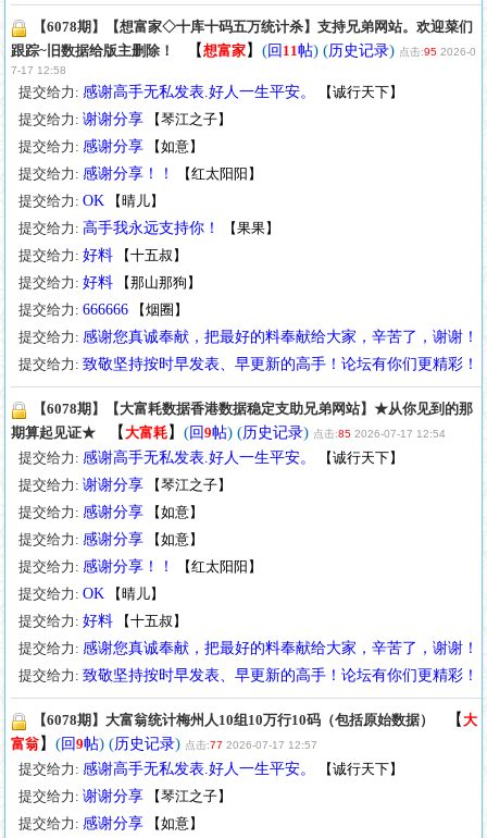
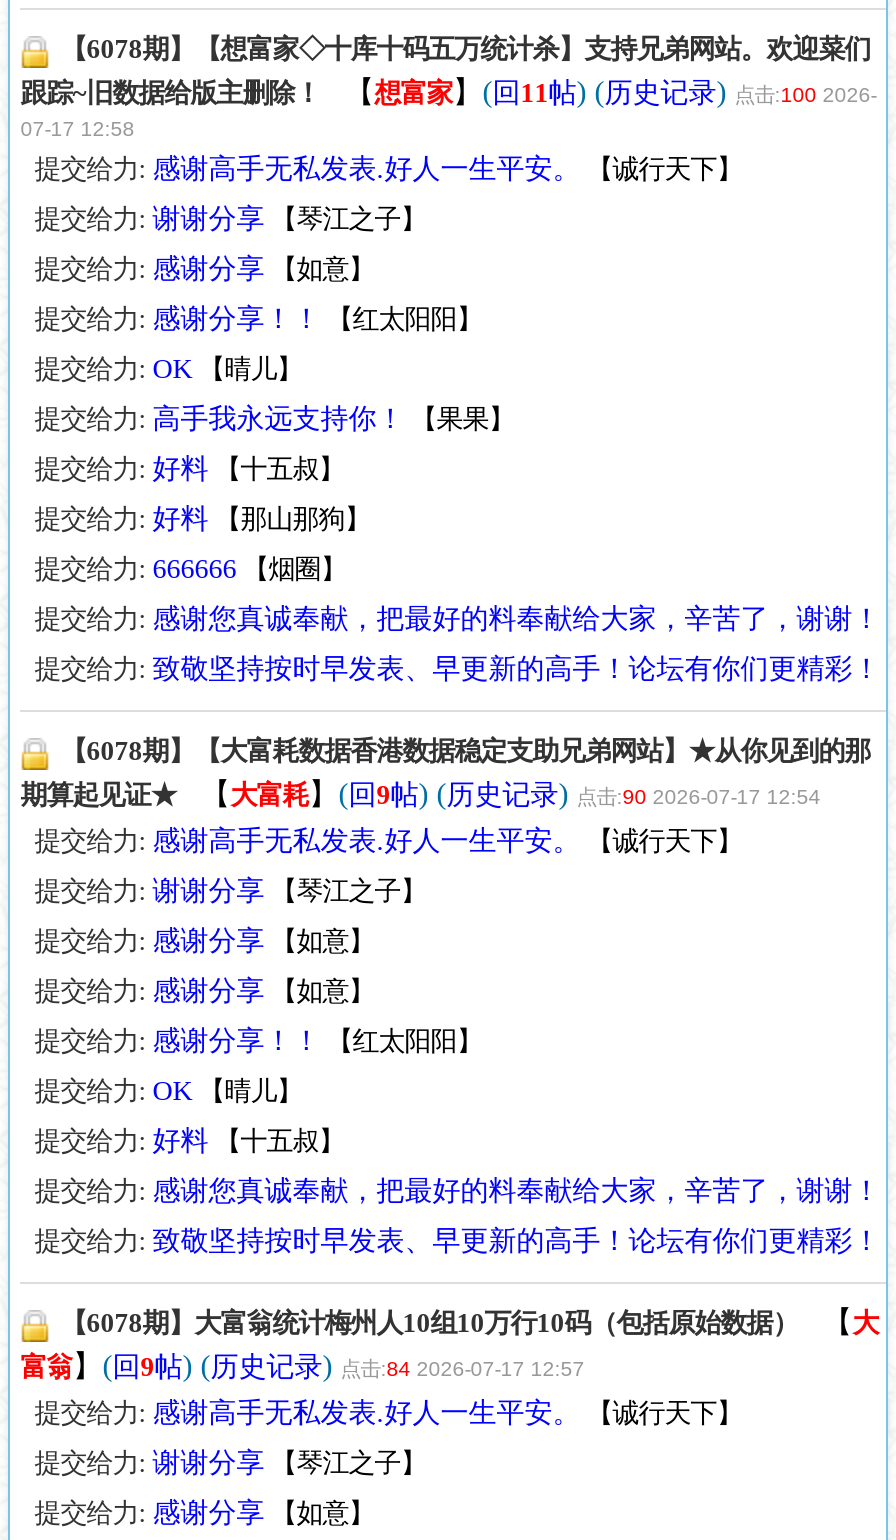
[187,41,476,59] 【想富家】(回11帖) (历史记录) 点击:95 2026-0 -> [344,76,876,108] 【想富家】(回11帖) (历史记录) 点击:100 2026-
[11,64,67,76] 7-17 12:58 -> [20,118,134,140] 07-17 12:58
[109,423,446,441] 【大富耗】(回9帖) (历史记录) 点击:85 2026-07-17 12:54 -> [200,778,820,810] 【大富耗】(回9帖) (历史记录) 点击:90 2026-07-17 12:54
[11,735,318,752] 富翁】(回9帖) (历史记录) 点击:77 2026-07-17 12:57 -> [20,1350,584,1382] 富翁】(回9帖) (历史记录) 点击:84 2026-07-17 12:57

